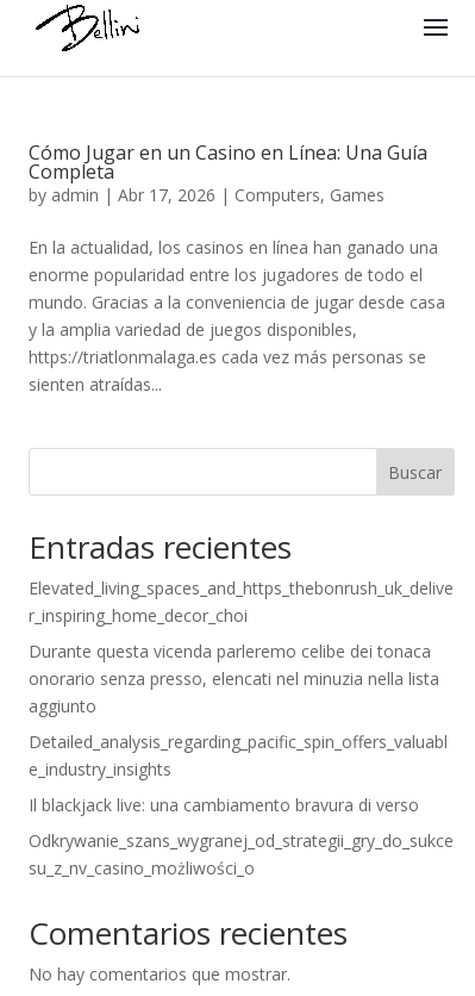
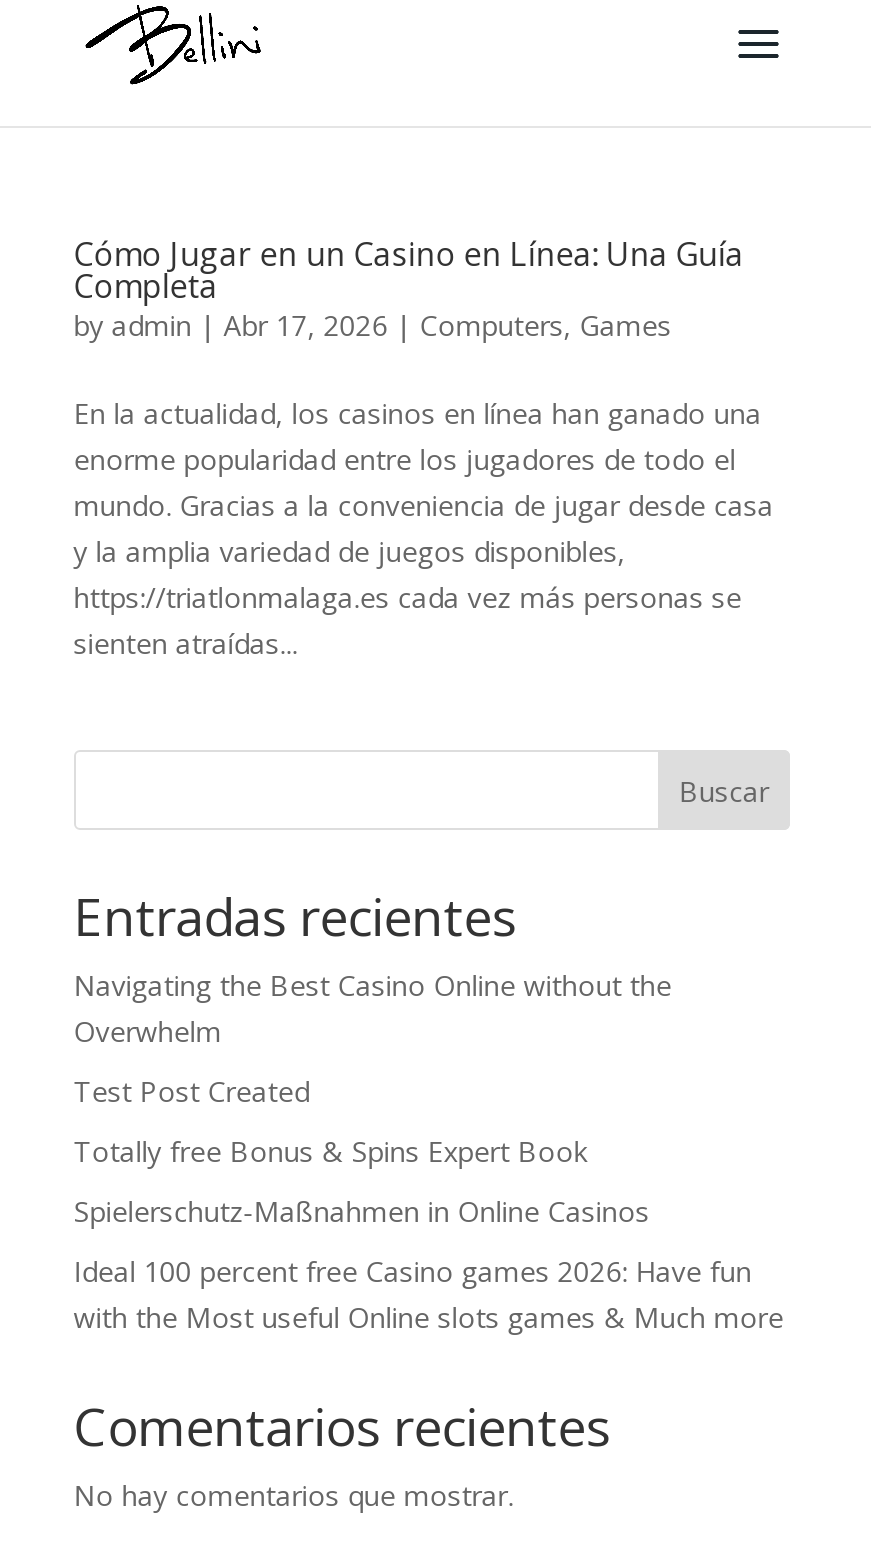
[28,577,453,627] Elevated_living_spaces_and_https_thebonrush_uk_delive | r_inspiring_home_decor_choi -> [74,966,672,1050] Navigating the Best Casino Online without the | Overwhelm
[28,640,439,717] Durante questa vicenda parleremo celibe dei tonaca | onorario senza presso, elencati nel minuzia nella lista | aggiunto -> [74,1072,310,1110] Test Post Created
[28,730,447,780] Detailed_analysis_regarding_pacific_spin_offers_valuabl | e_industry_insights -> [74,1132,588,1170] Totally free Bonus & Spins Expert Book
[28,793,419,816] Il blackjack live: una cambiamento bravura di verso -> [74,1192,650,1230] Spielerschutz-Maßnahmen in Online Casinos
[28,829,453,879] Odkrywanie_szans_wygranej_od_strategii_gry_do_sukce | su_z_nv_casino_możliwości_o -> [74,1252,784,1336] Ideal 100 percent free Casino games 2026: Have fun | with the Most useful Online slots games & Much more

